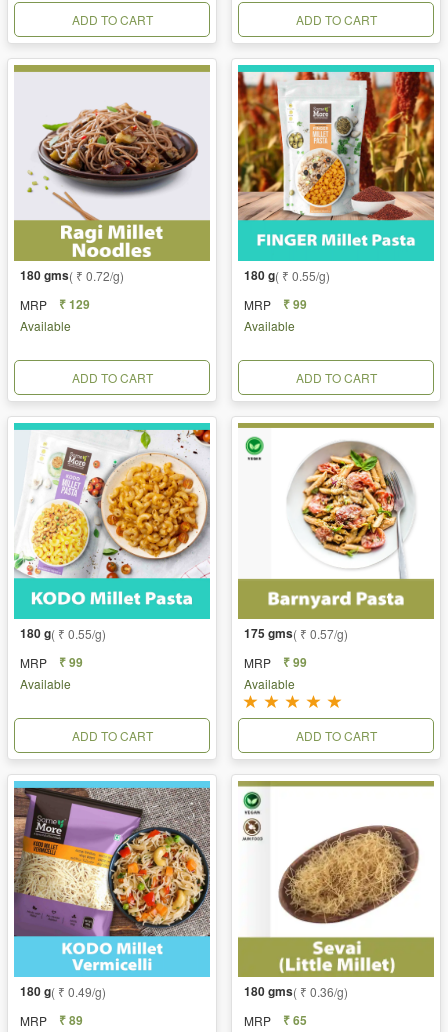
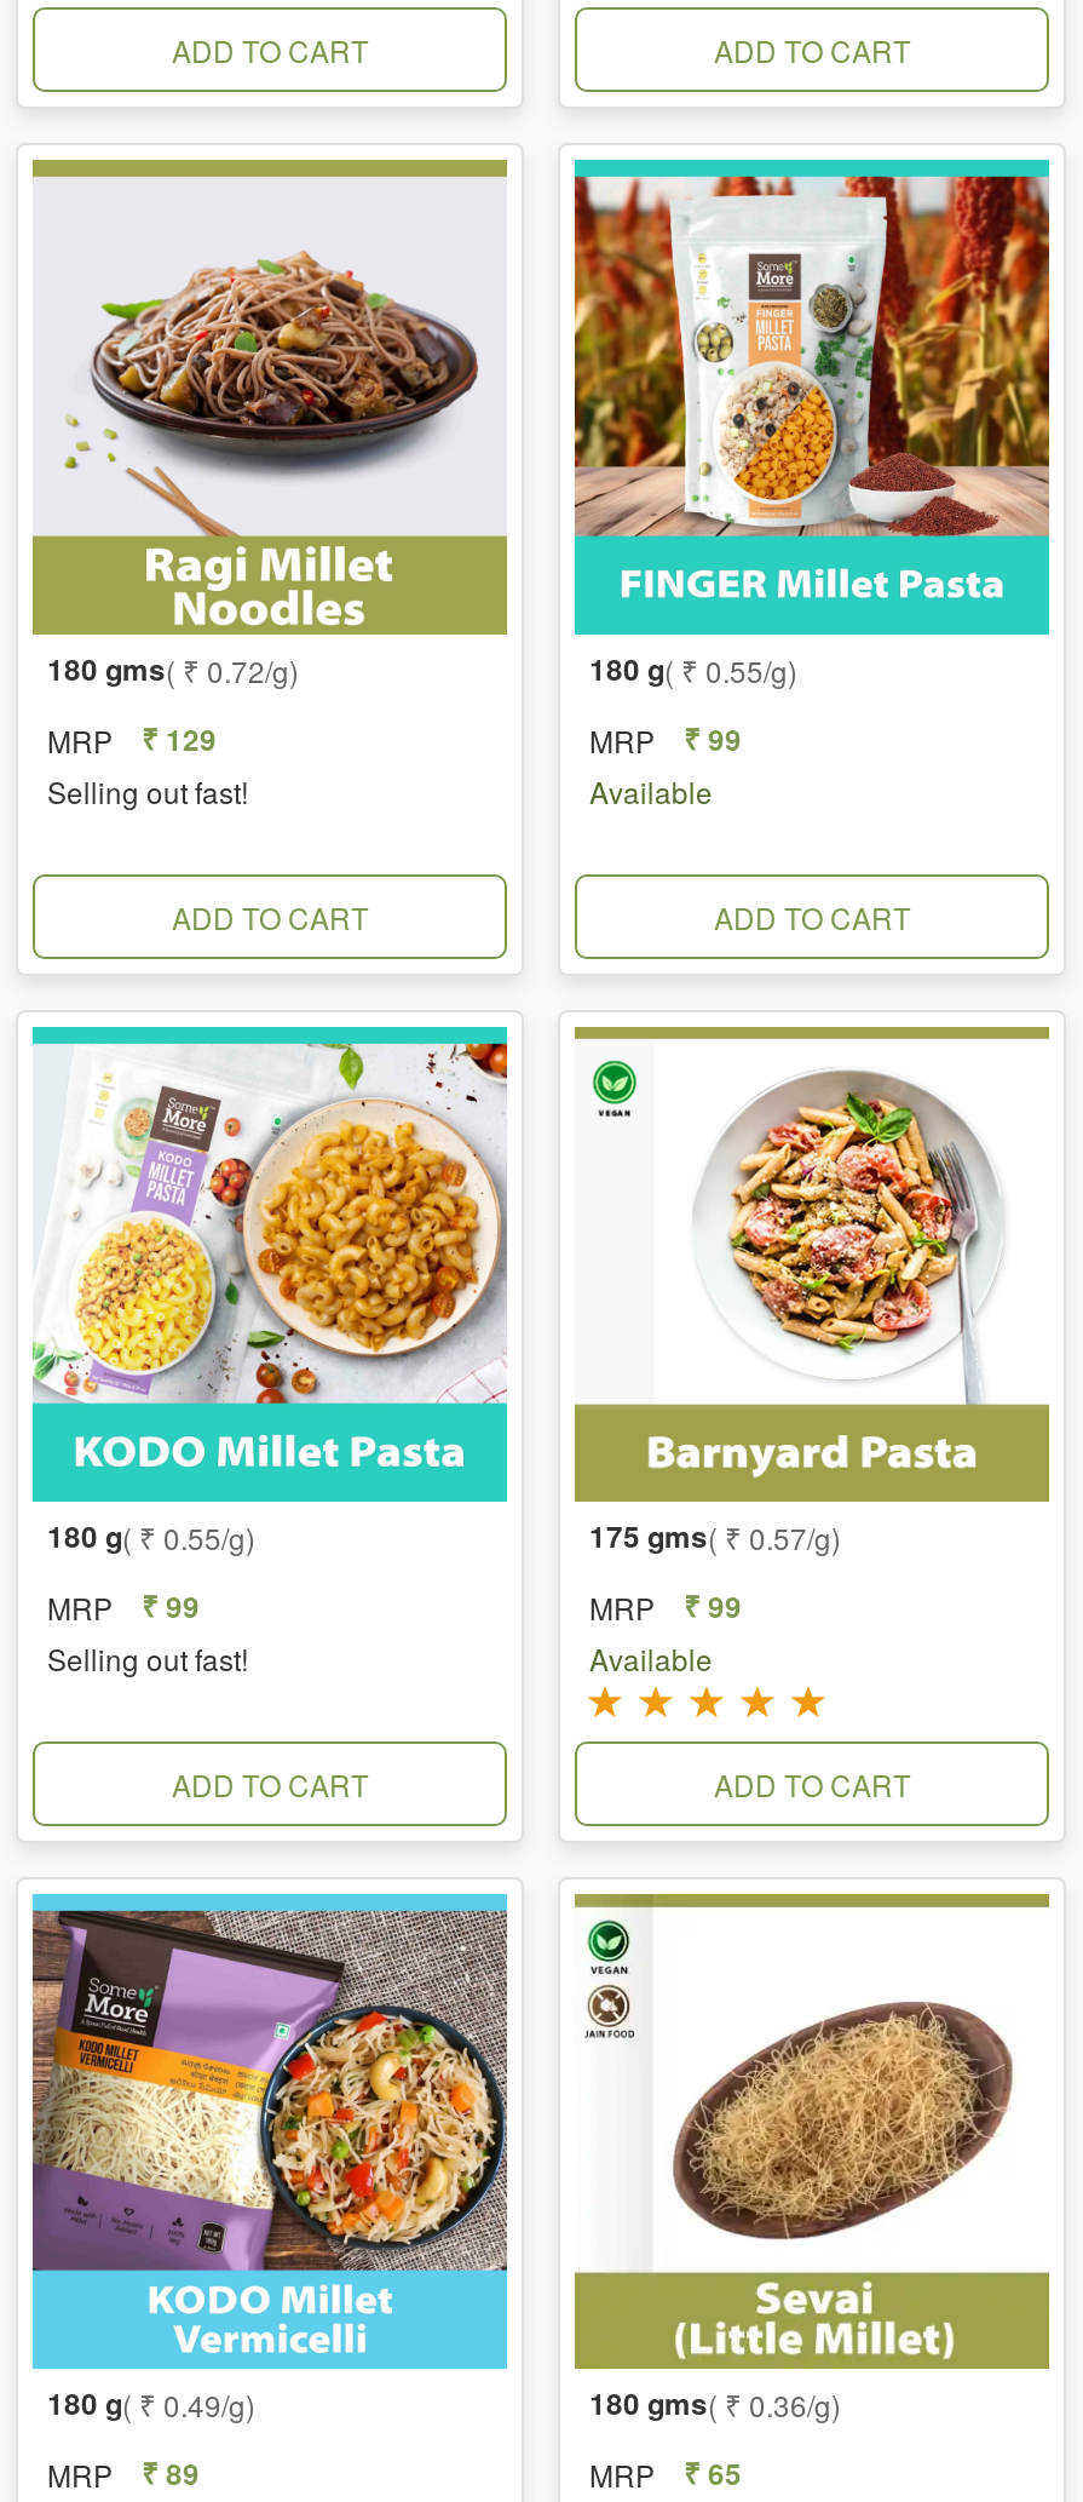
[20,317,71,334] Available -> [47,770,248,811] Selling out fast!
[20,675,71,692] Available -> [47,1637,248,1678] Selling out fast!

